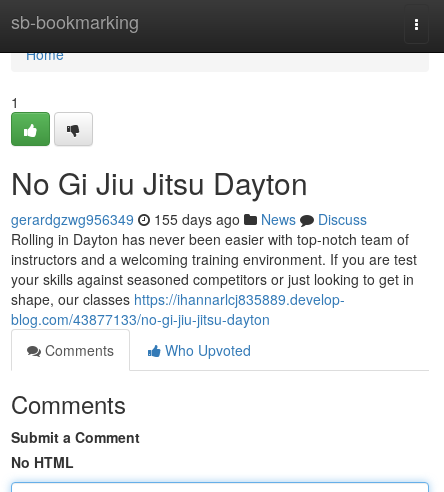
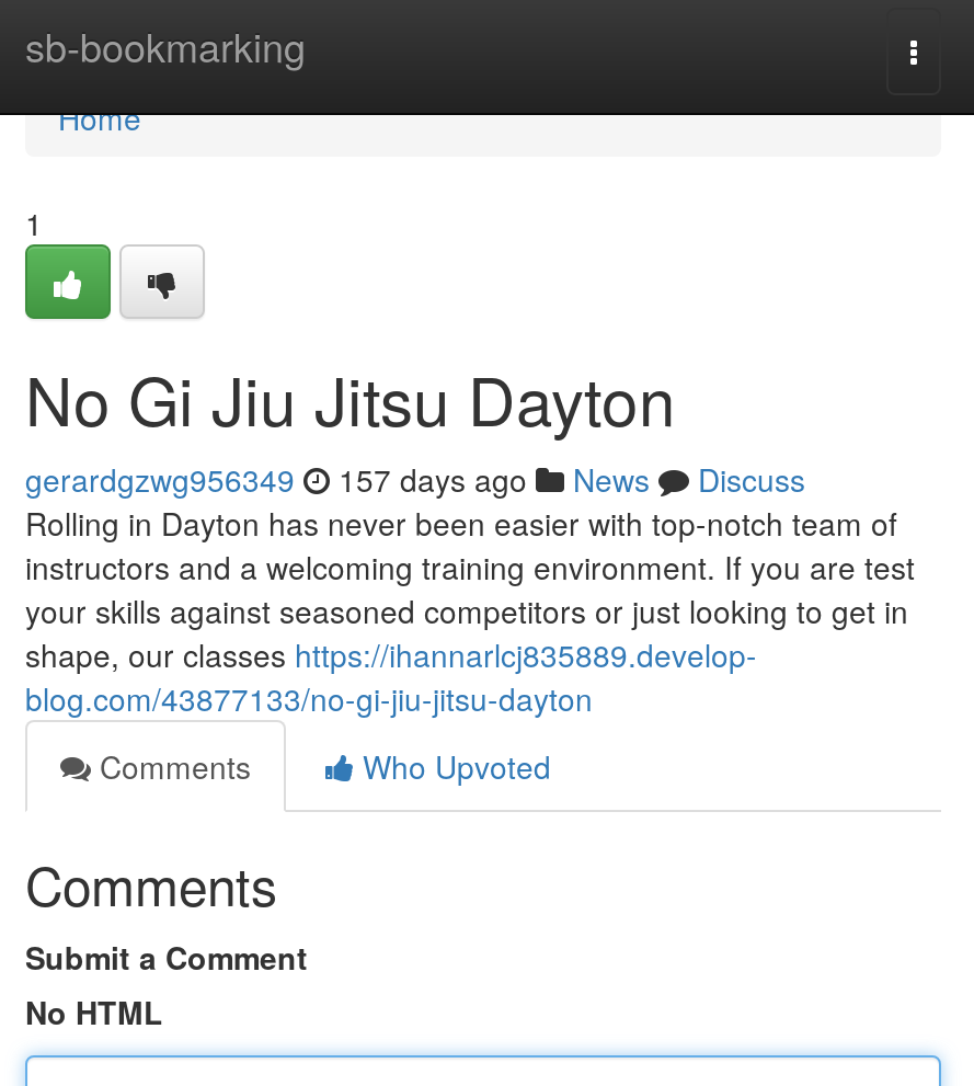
[11,209,367,229] gerardgzwg956349 155 days ago News Discuss -> [25,457,805,501] gerardgzwg956349 157 days ago News Discuss

